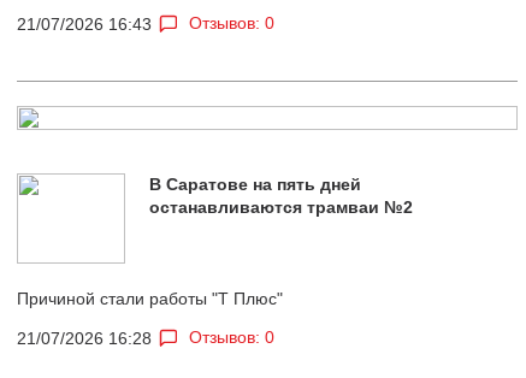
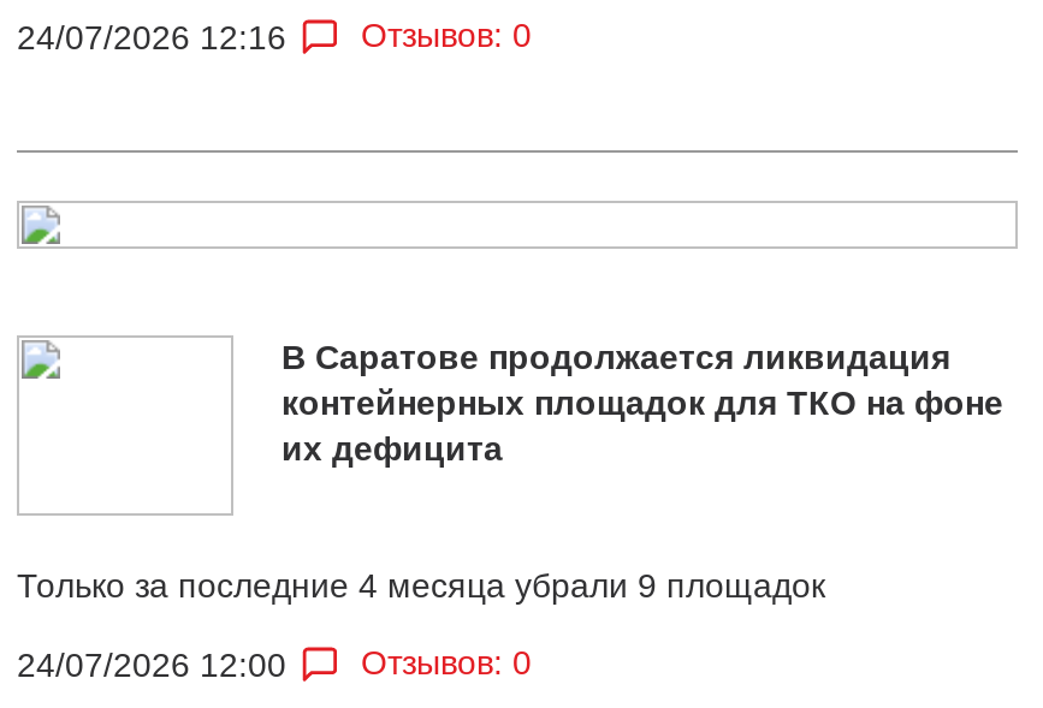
[17,13,274,33] 21/07/2026 16:43 Отзывов: 0 -> [17,15,532,56] 24/07/2026 12:16 Отзывов: 0
[149,174,413,216] В Саратове на пять дней | останавливаются трамваи №2 -> [282,337,1003,467] В Саратове продолжается ликвидация | контейнерных площадок для ТКО на фоне | их дефицита
[17,289,283,308] Причиной стали работы "Т Плюс" -> [17,565,825,604] Только за последние 4 месяца убрали 9 площадок
[17,327,274,348] 21/07/2026 16:28 Отзывов: 0 -> [17,642,532,683] 24/07/2026 12:00 Отзывов: 0

